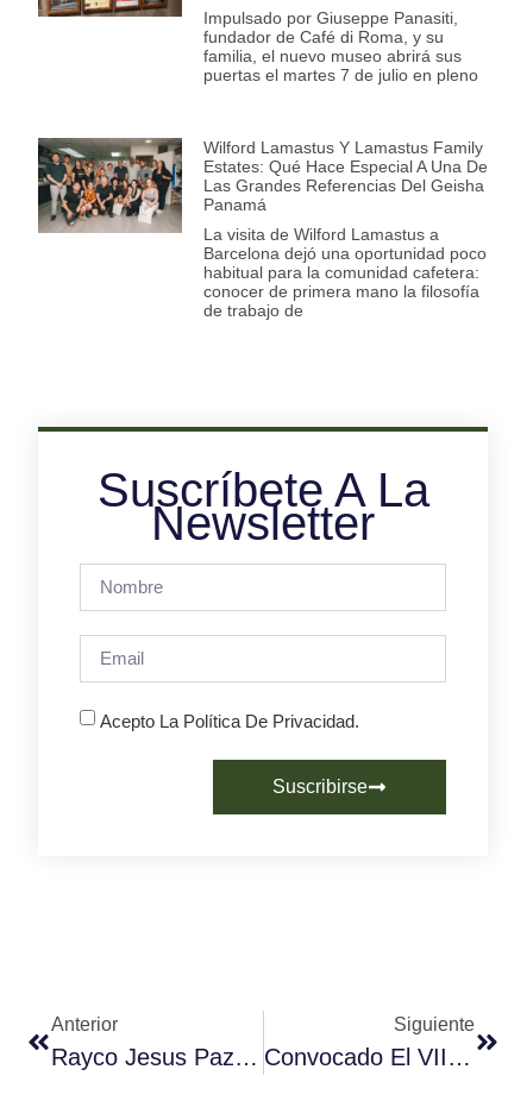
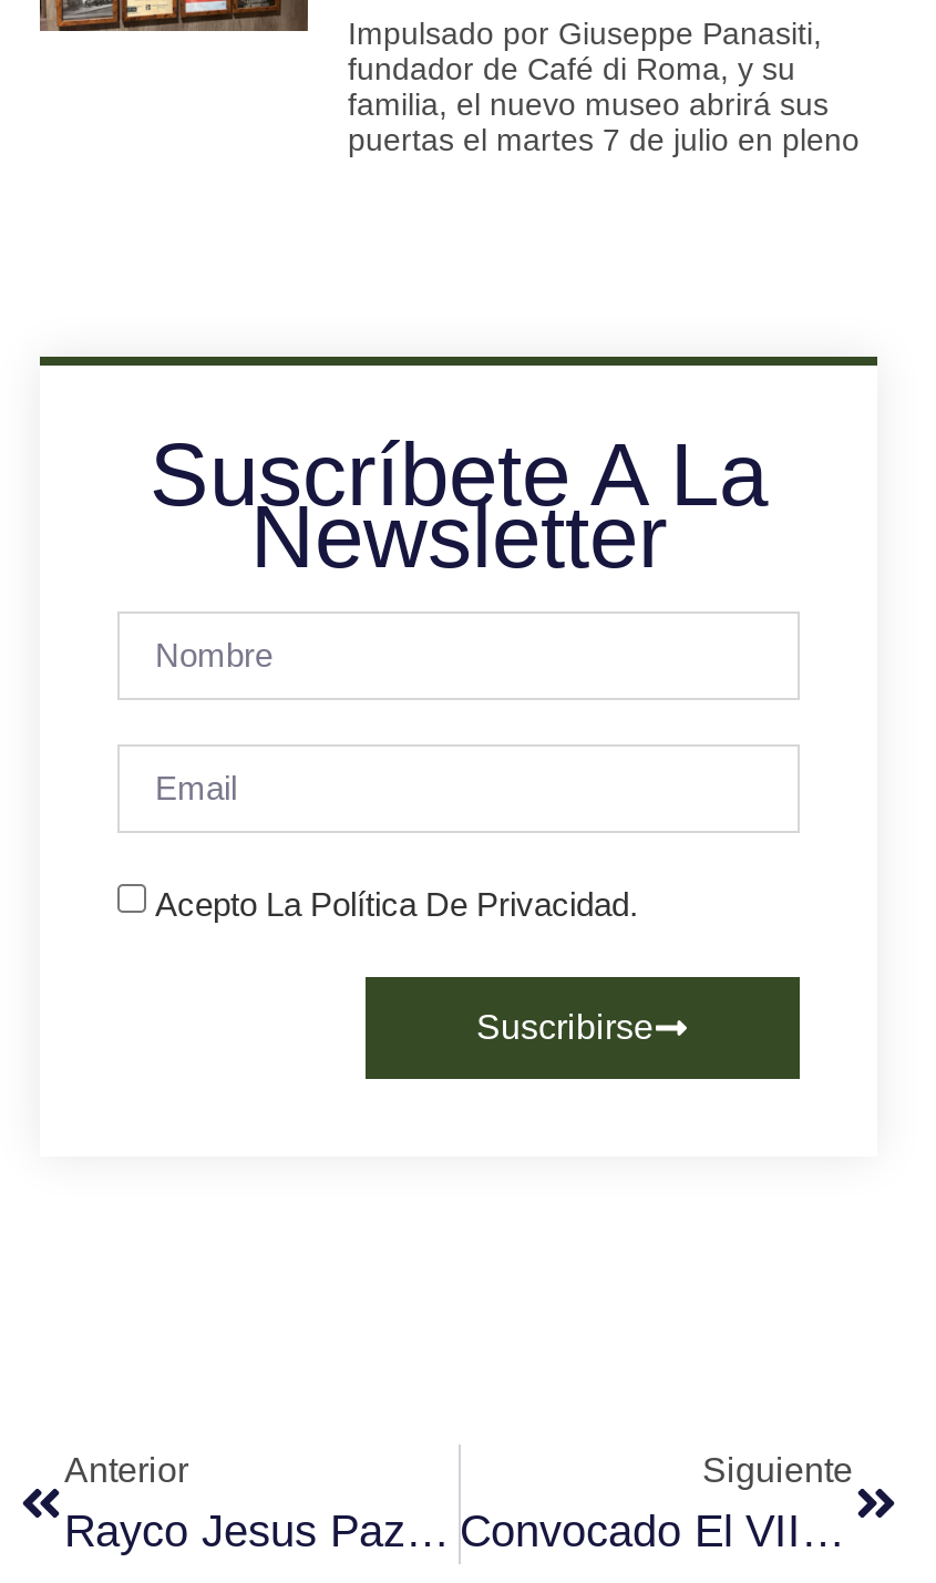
[38,137,488,320] [image] | Wilford Lamastus Y Lamastus Family | Estates: Qué Hace Especial A Una De | Las Grandes Referencias Del Geisha | Panamá | La visita de Wilford Lamastus a | Barcelona dejó una oportunidad poco | habitual para la comunidad cafetera: | conocer de primera mano la filosofía | de trabajo de -> none

